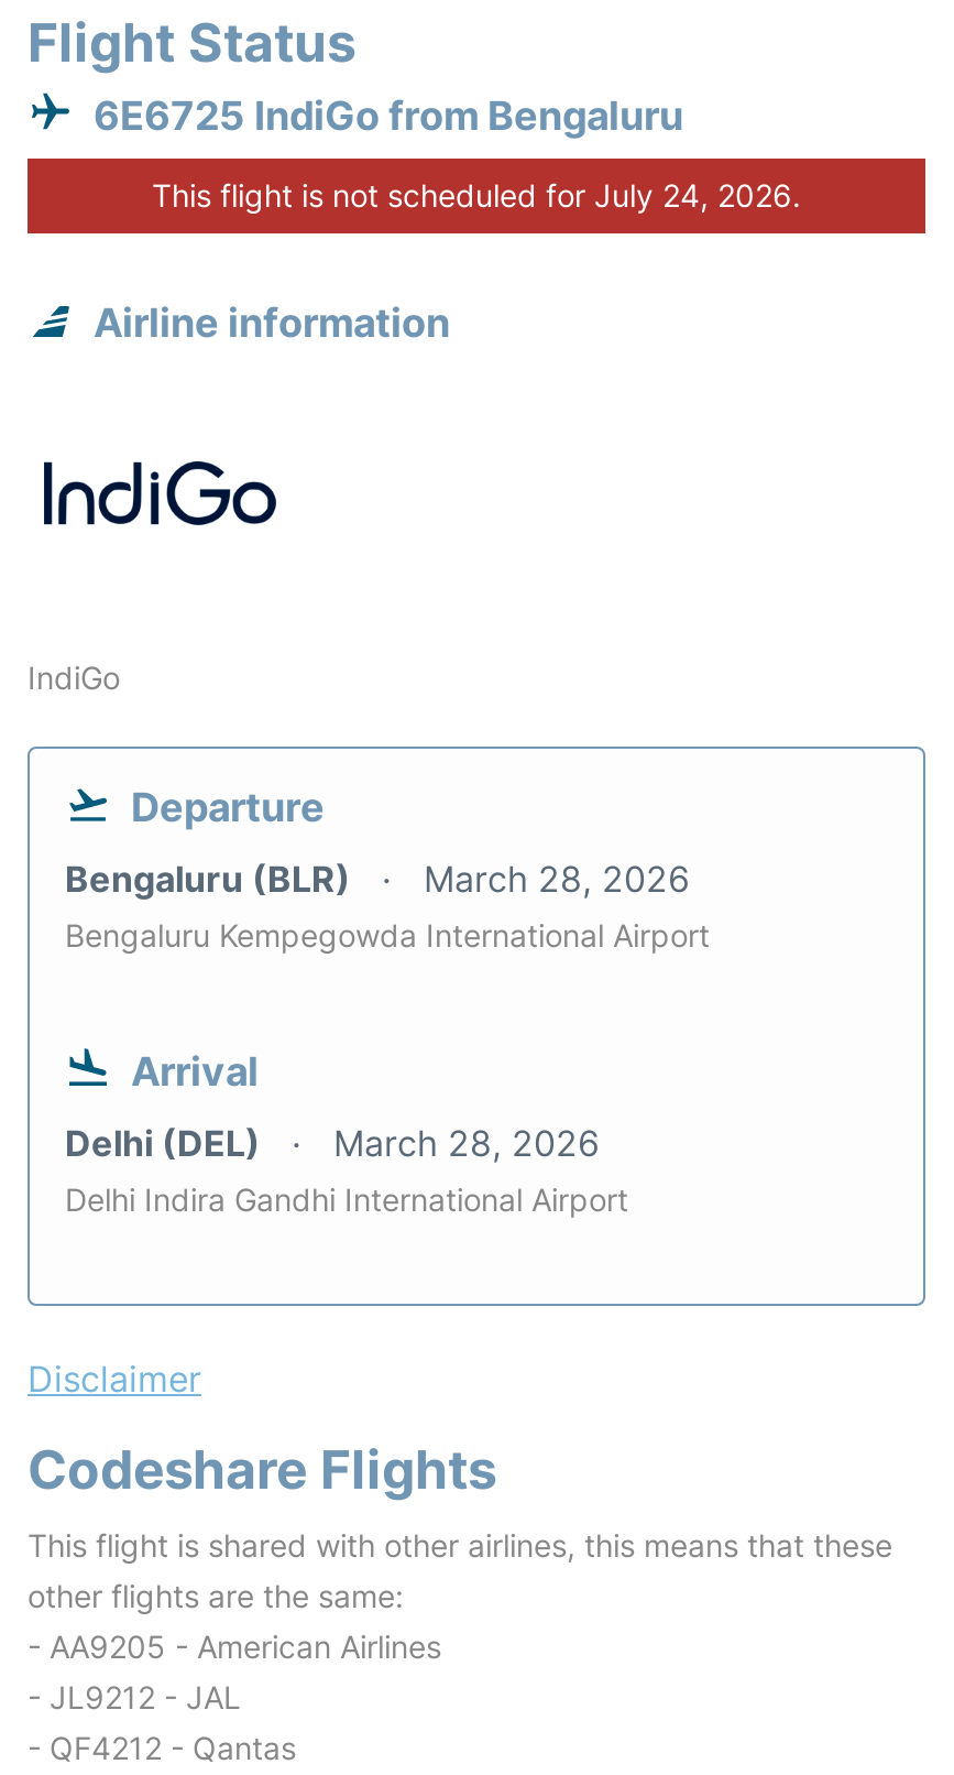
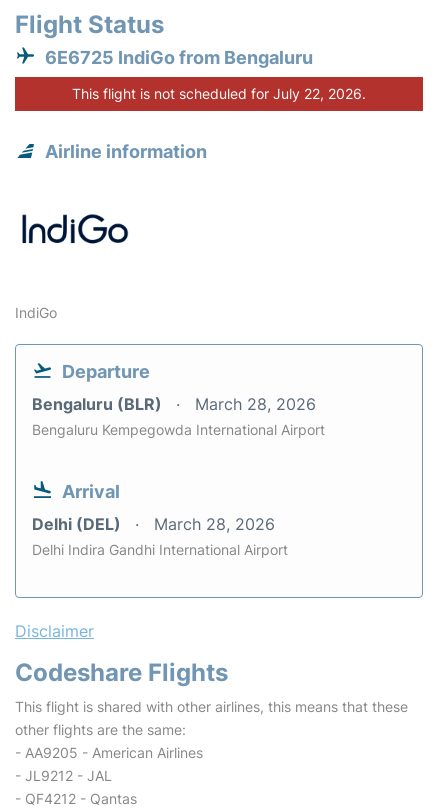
[152,177,801,214] This flight is not scheduled for July 24, 2026. -> [72,85,366,102] This flight is not scheduled for July 22, 2026.

